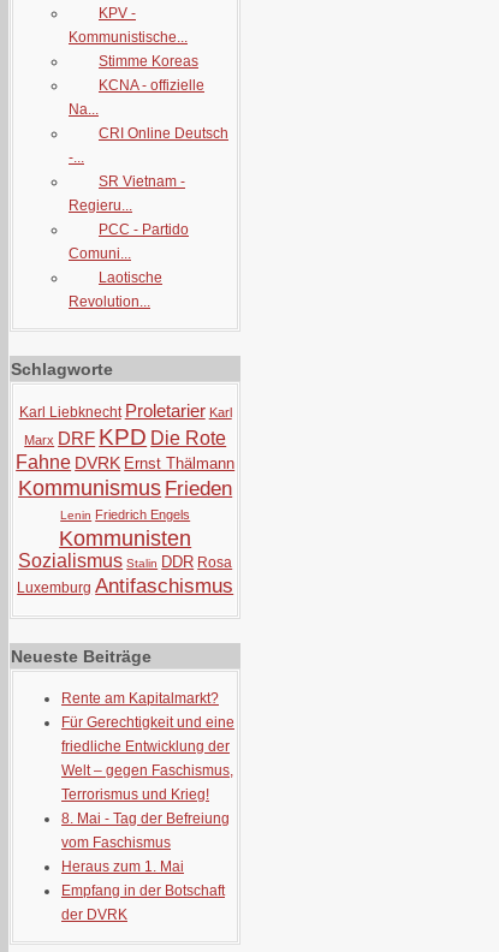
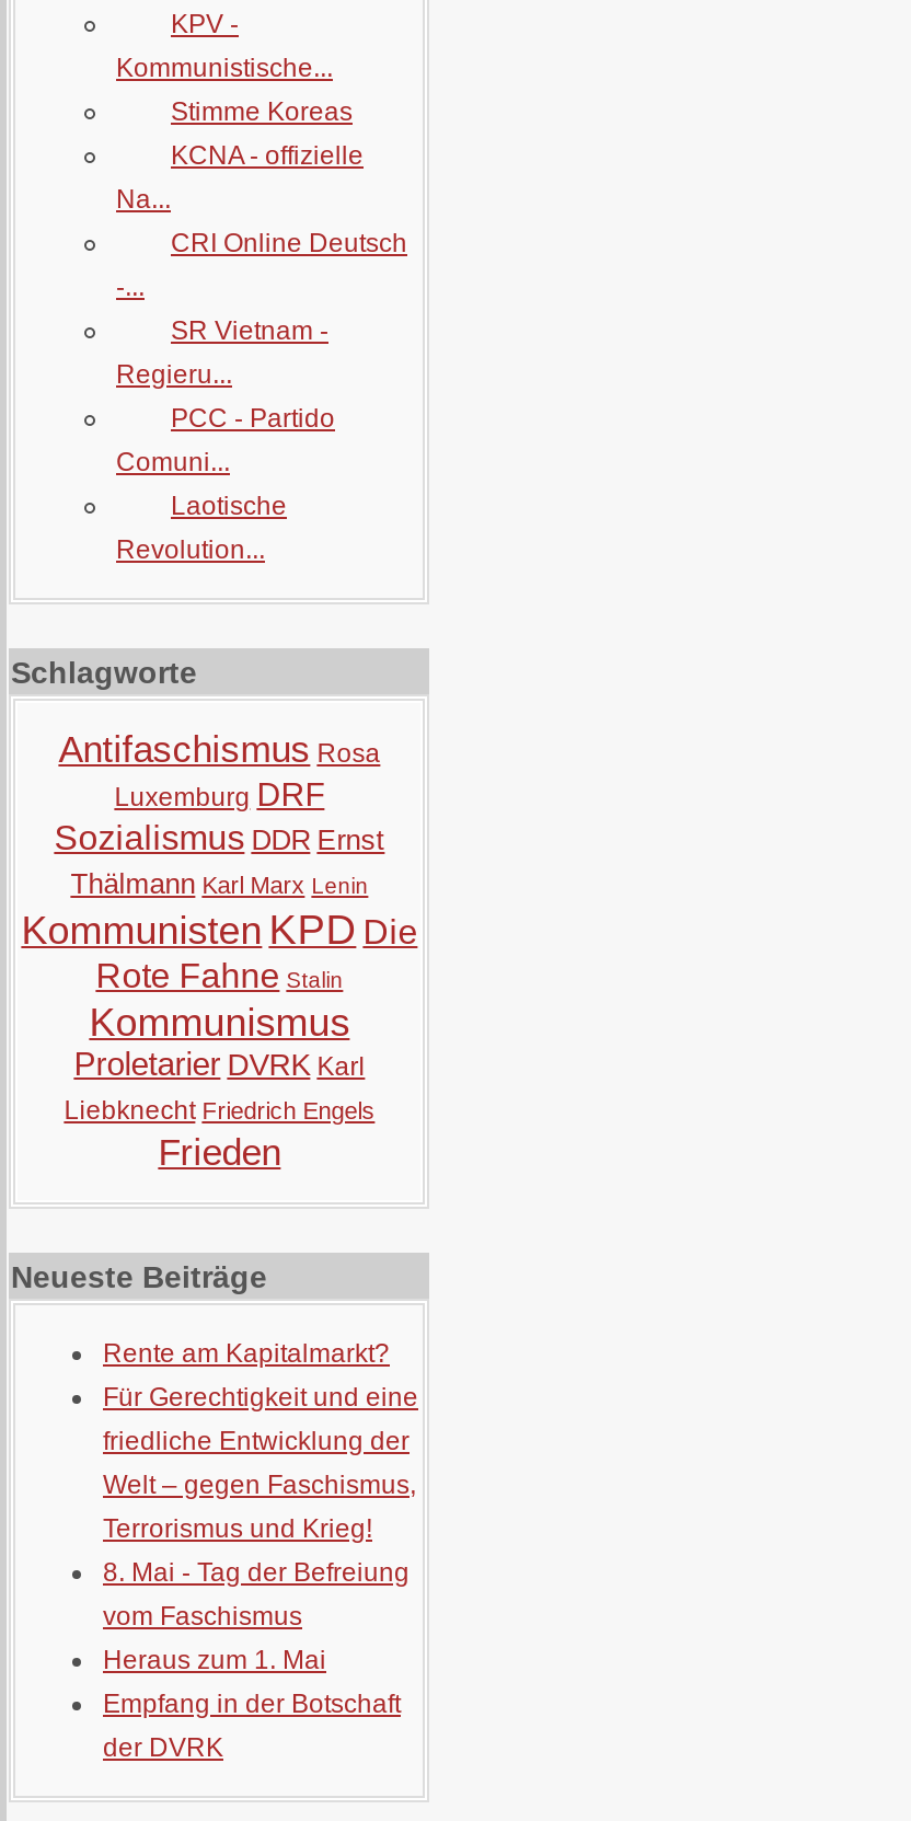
[16,400,235,597] Karl Liebknecht Proletarier Karl | Marx DRF KPD Die Rote | Fahne DVRK Ernst Thälmann | Kommunismus Frieden | Lenin Friedrich Engels | Kommunisten | Sozialismus Stalin DDR Rosa | Luxemburg Antifaschismus -> [21,729,418,1174] Antifaschismus Rosa | Luxemburg DRF | Sozialismus DDR Ernst | Thälmann Karl Marx Lenin | Kommunisten KPD Die | Rote Fahne Stalin | Kommunismus | Proletarier DVRK Karl | Liebknecht Friedrich Engels | Frieden

